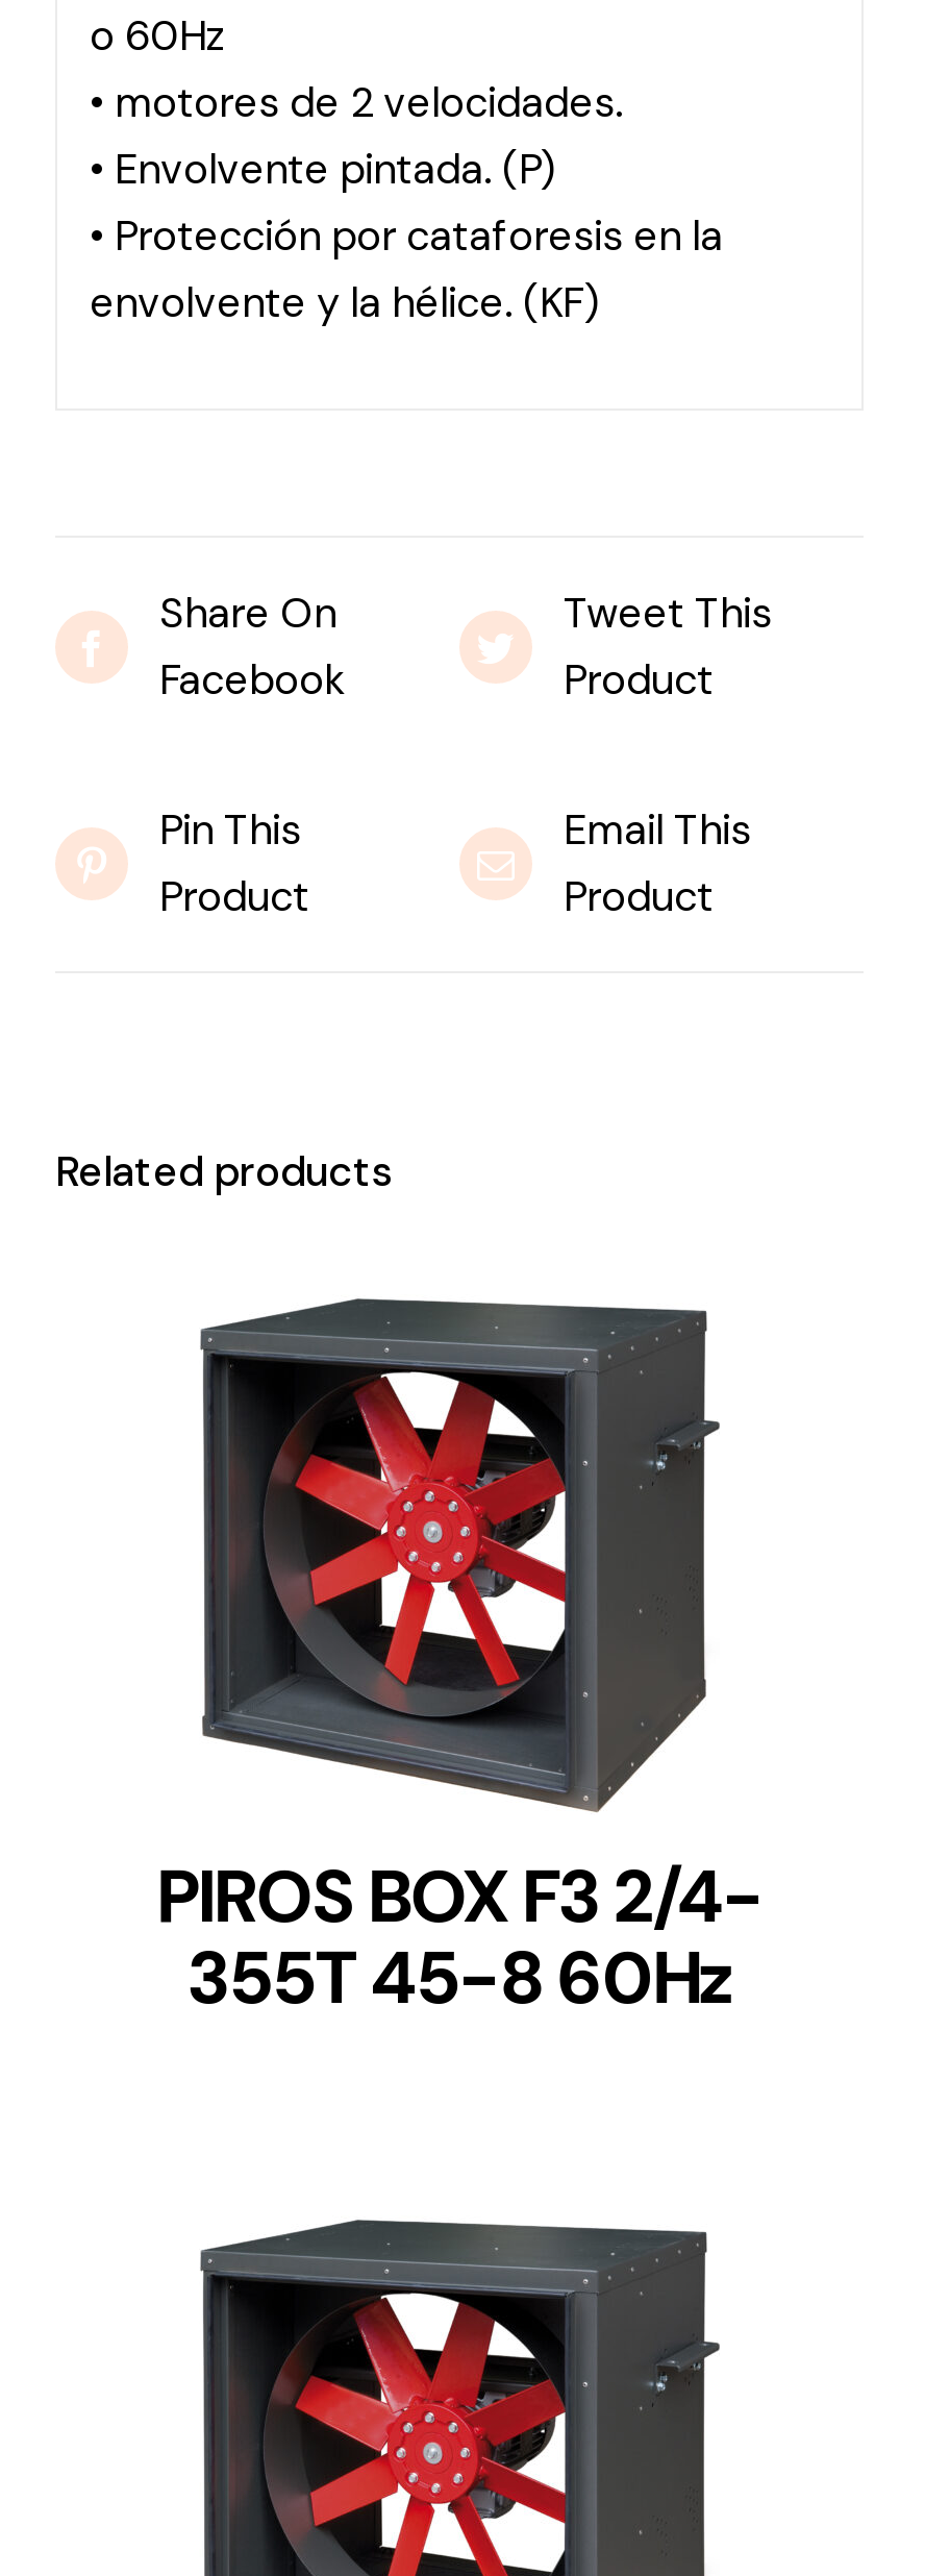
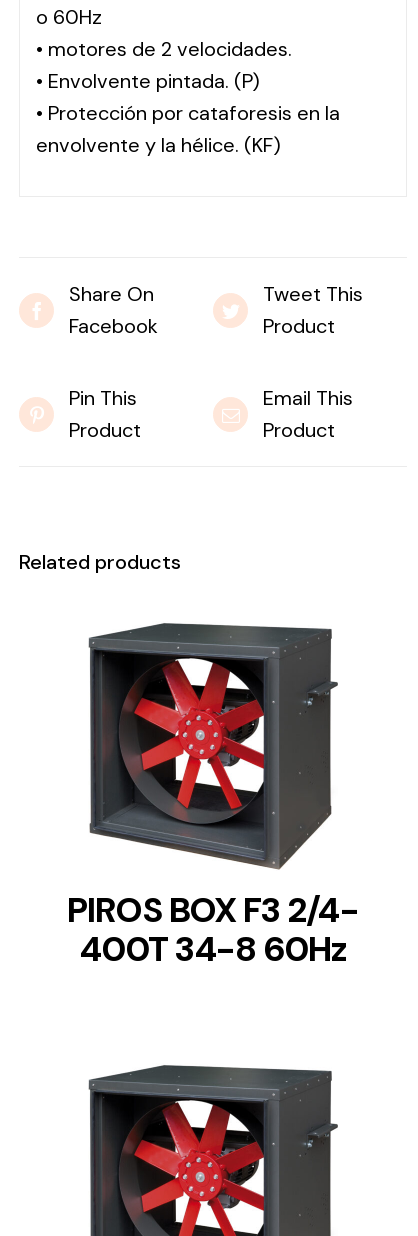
[187,1931,732,2027] 355T 45-8 60Hz -> [79,926,347,972] 400T 34-8 60Hz

